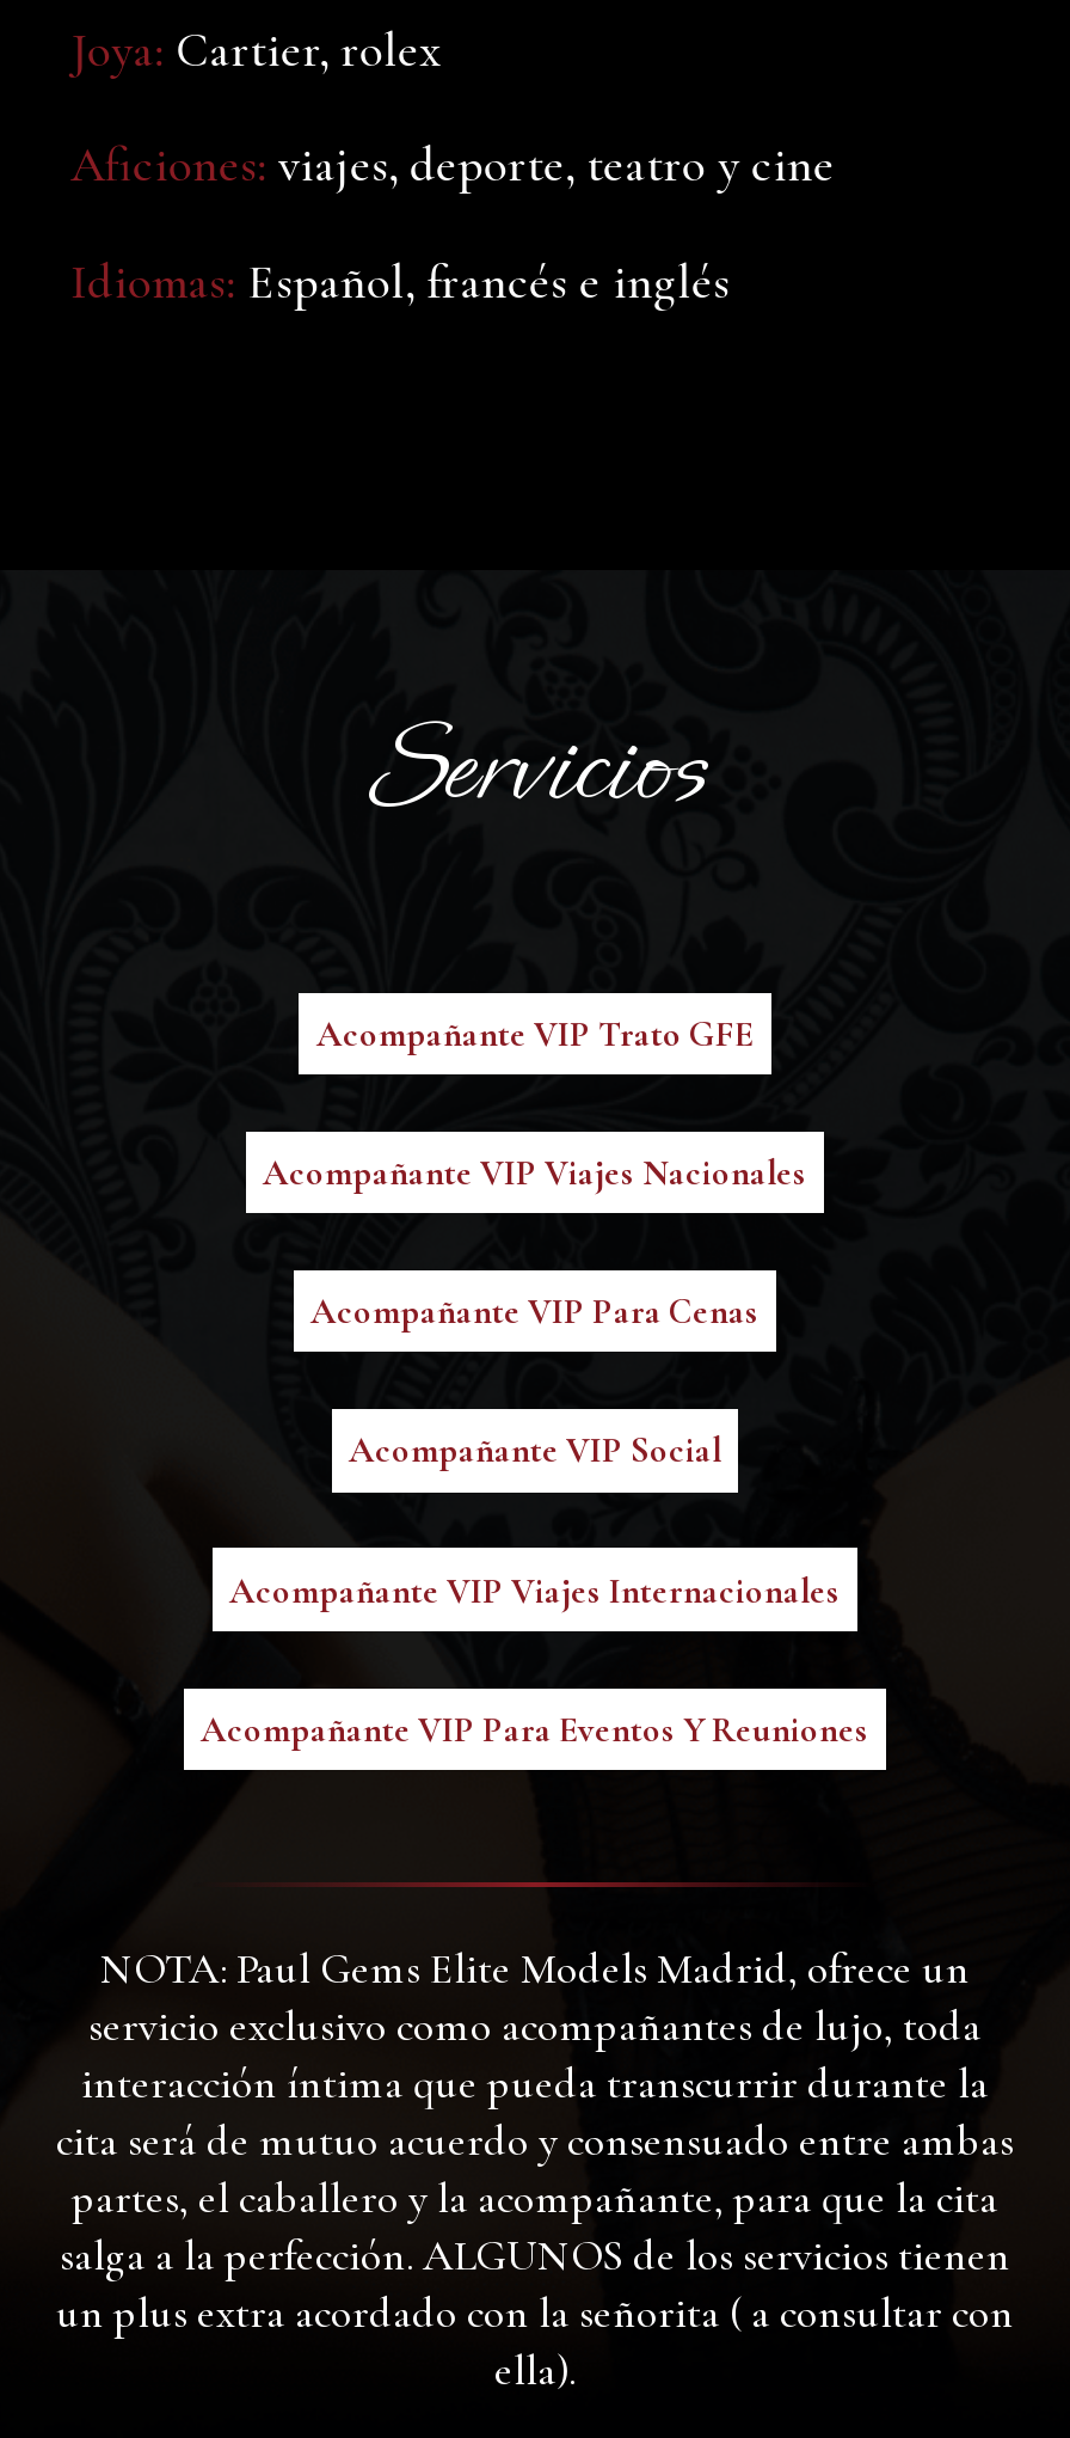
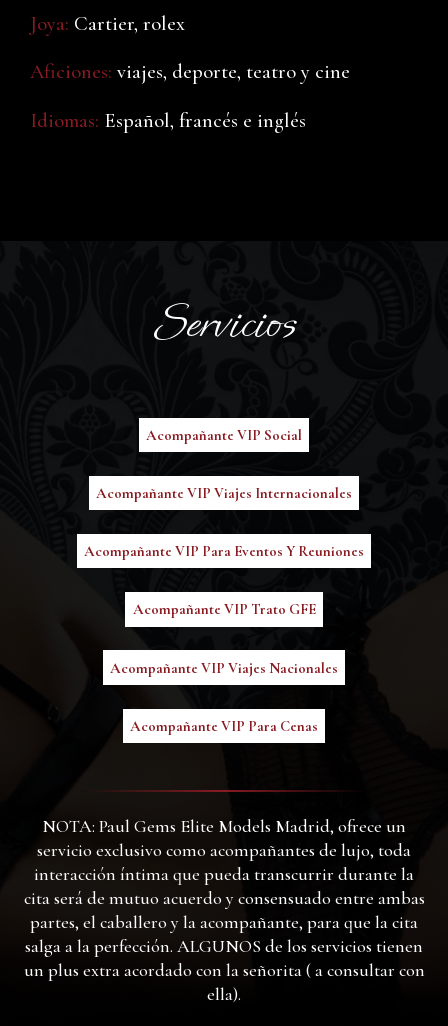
moved [263,1012,807,1333] -> [110,600,338,735]: Acompañante VIP Trato GFE | Acompañante VIP Viajes Nacionales | Acompañante VIP Para Cenas
moved [201,1429,869,1750] -> [84,426,364,560]: Acompañante VIP Social | Acompañante VIP Viajes Internacionales | Acompañante VIP Para Eventos Y Reuniones

